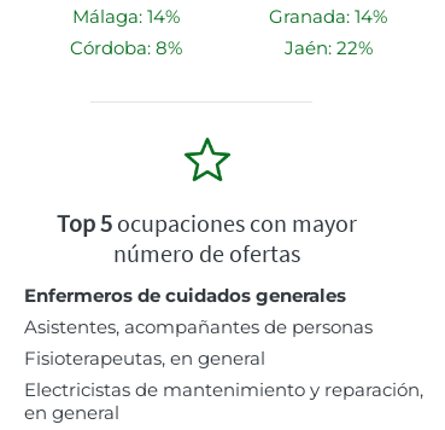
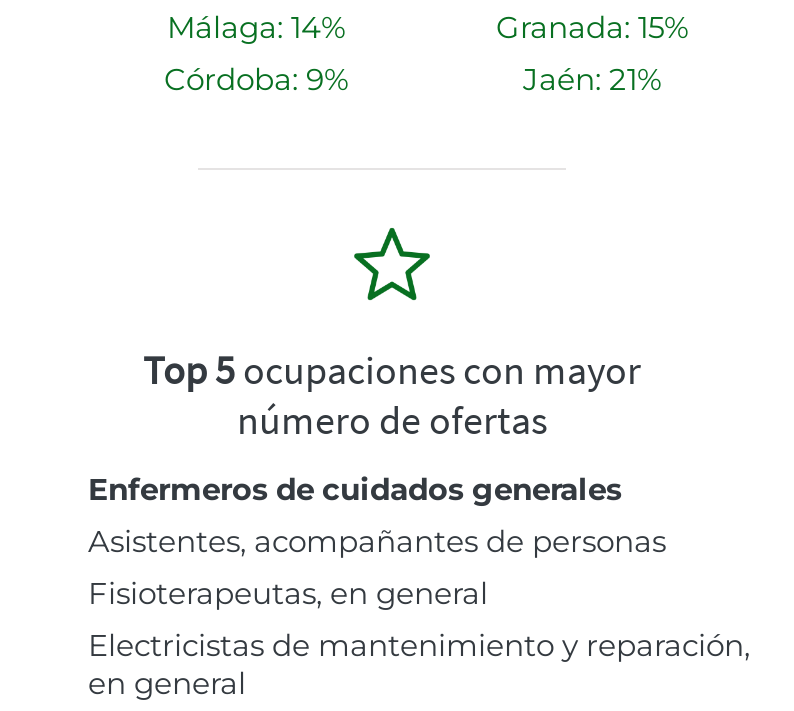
[269,5,387,28] Granada: 14% -> [496,8,688,46] Granada: 15%
[69,36,181,59] Córdoba: 8% -> [164,60,348,98] Córdoba: 9%
[284,36,372,59] Jaén: 22% -> [523,60,661,98] Jaén: 21%

